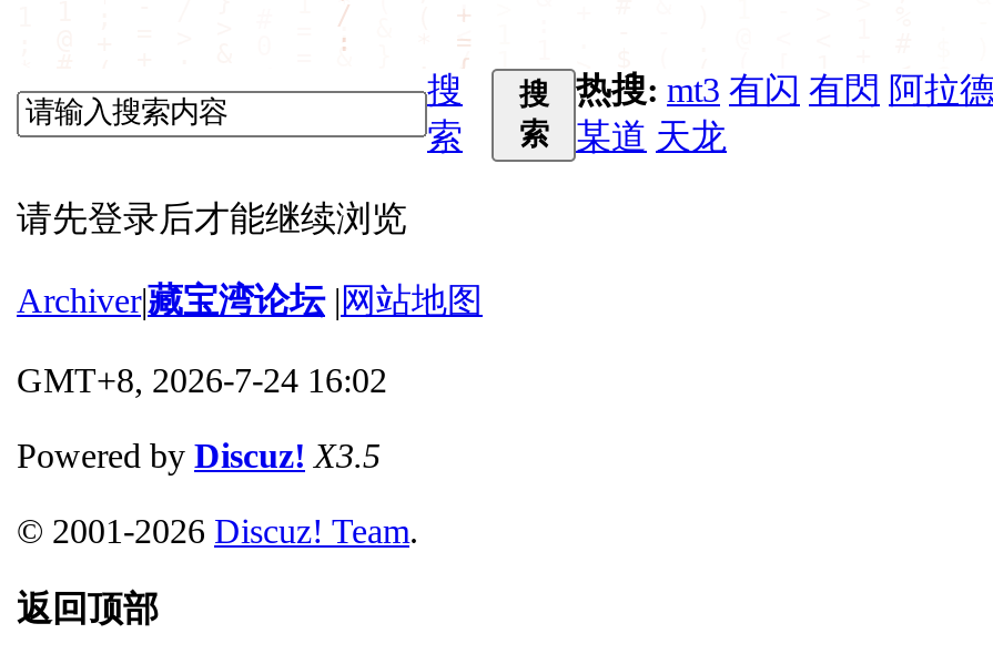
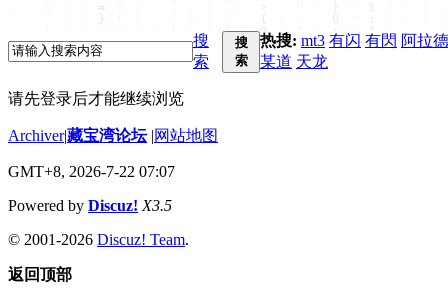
[17,361,387,399] GMT+8, 2026-7-24 16:02 -> [8,163,175,180] GMT+8, 2026-7-22 07:07

